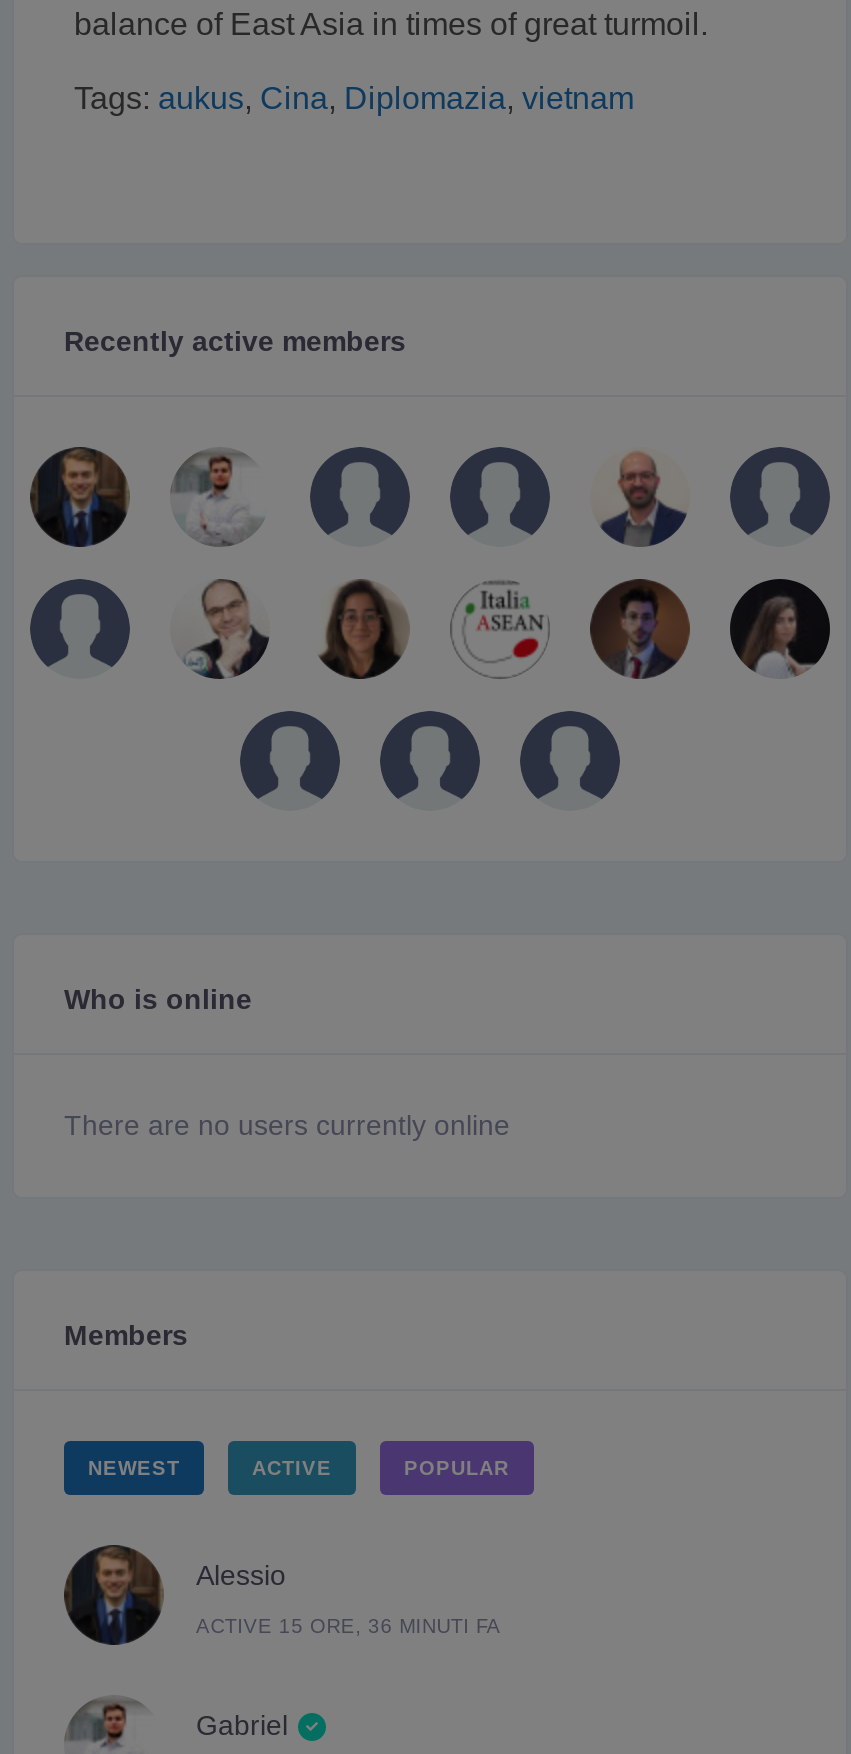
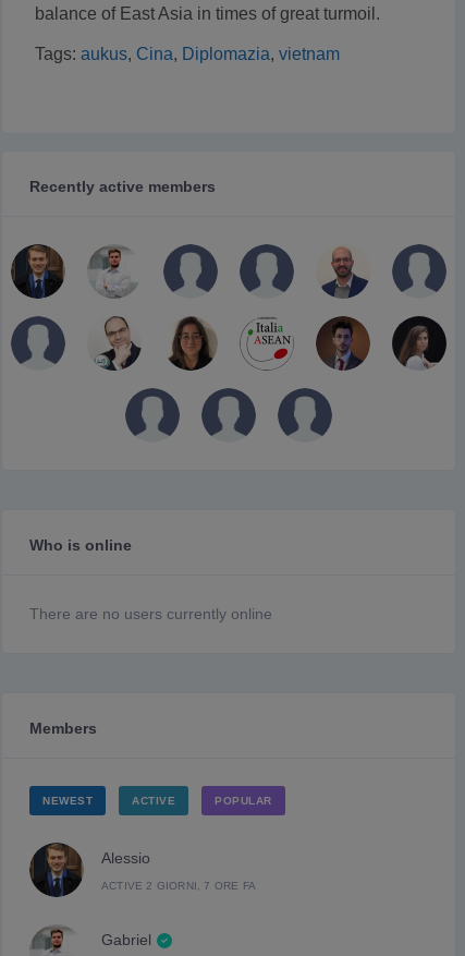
[196,1614,501,1636] ACTIVE 15 ORE, 36 MINUTI FA -> [101,880,256,892] ACTIVE 2 GIORNI, 7 ORE FA

